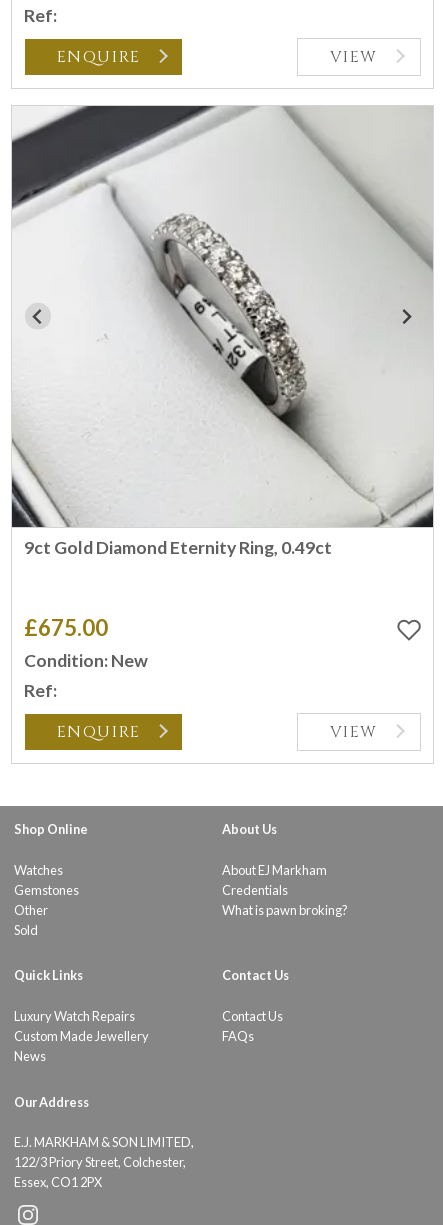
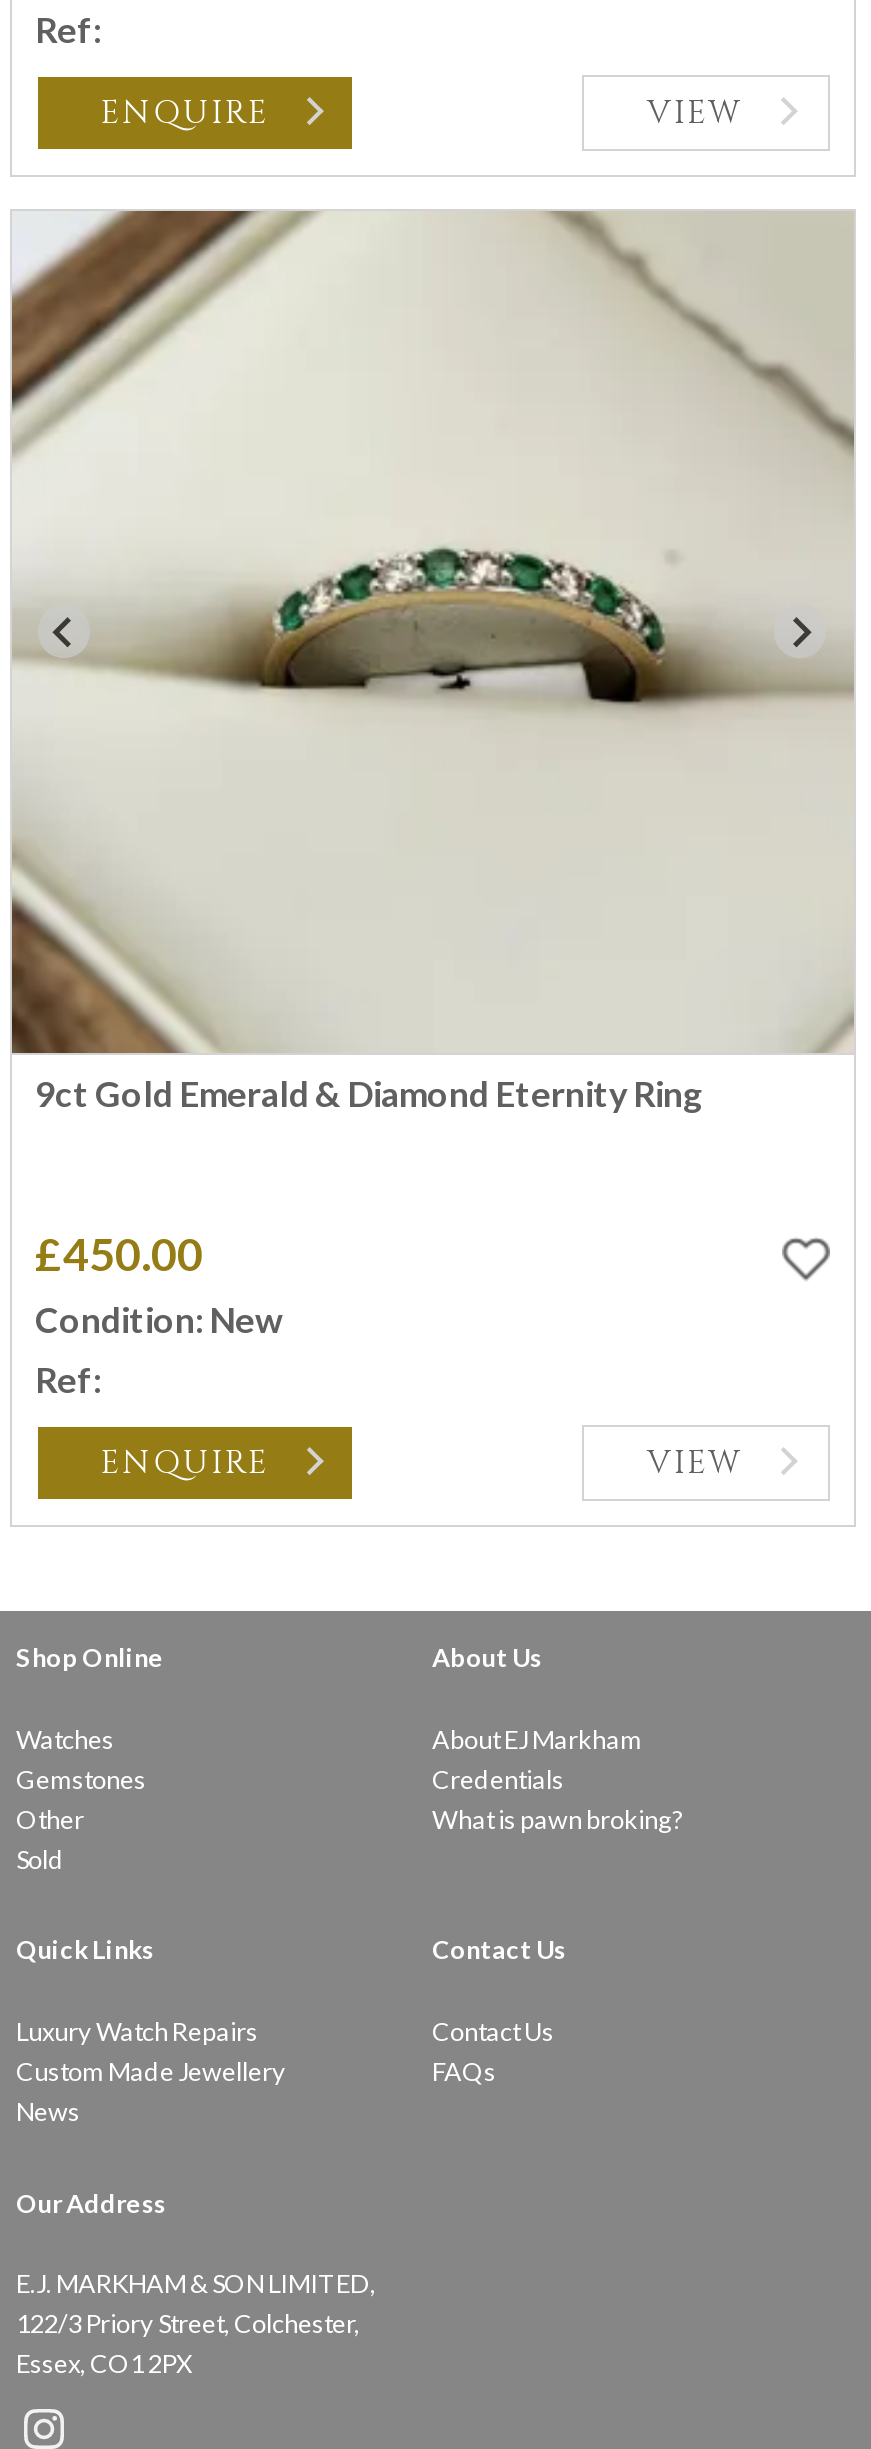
[11,105,434,557] [image] | 9ct Gold Diamond Eternity Ring, 0.49ct -> [10,209,854,1114] [image] | 9ct Gold Emerald & Diamond Eternity Ring
[23,613,107,640] £675.00 -> [35,1226,203,1280] £450.00

